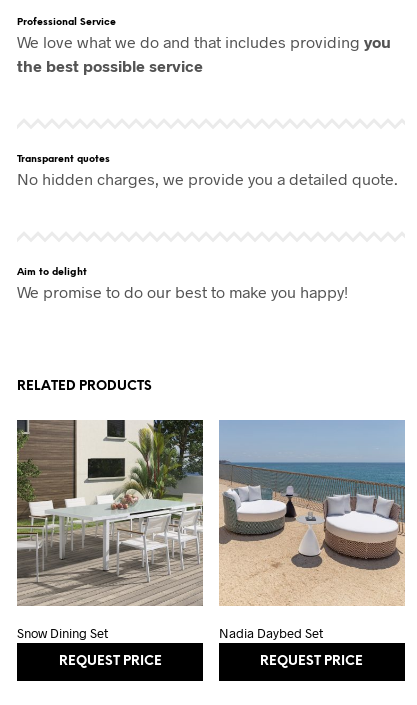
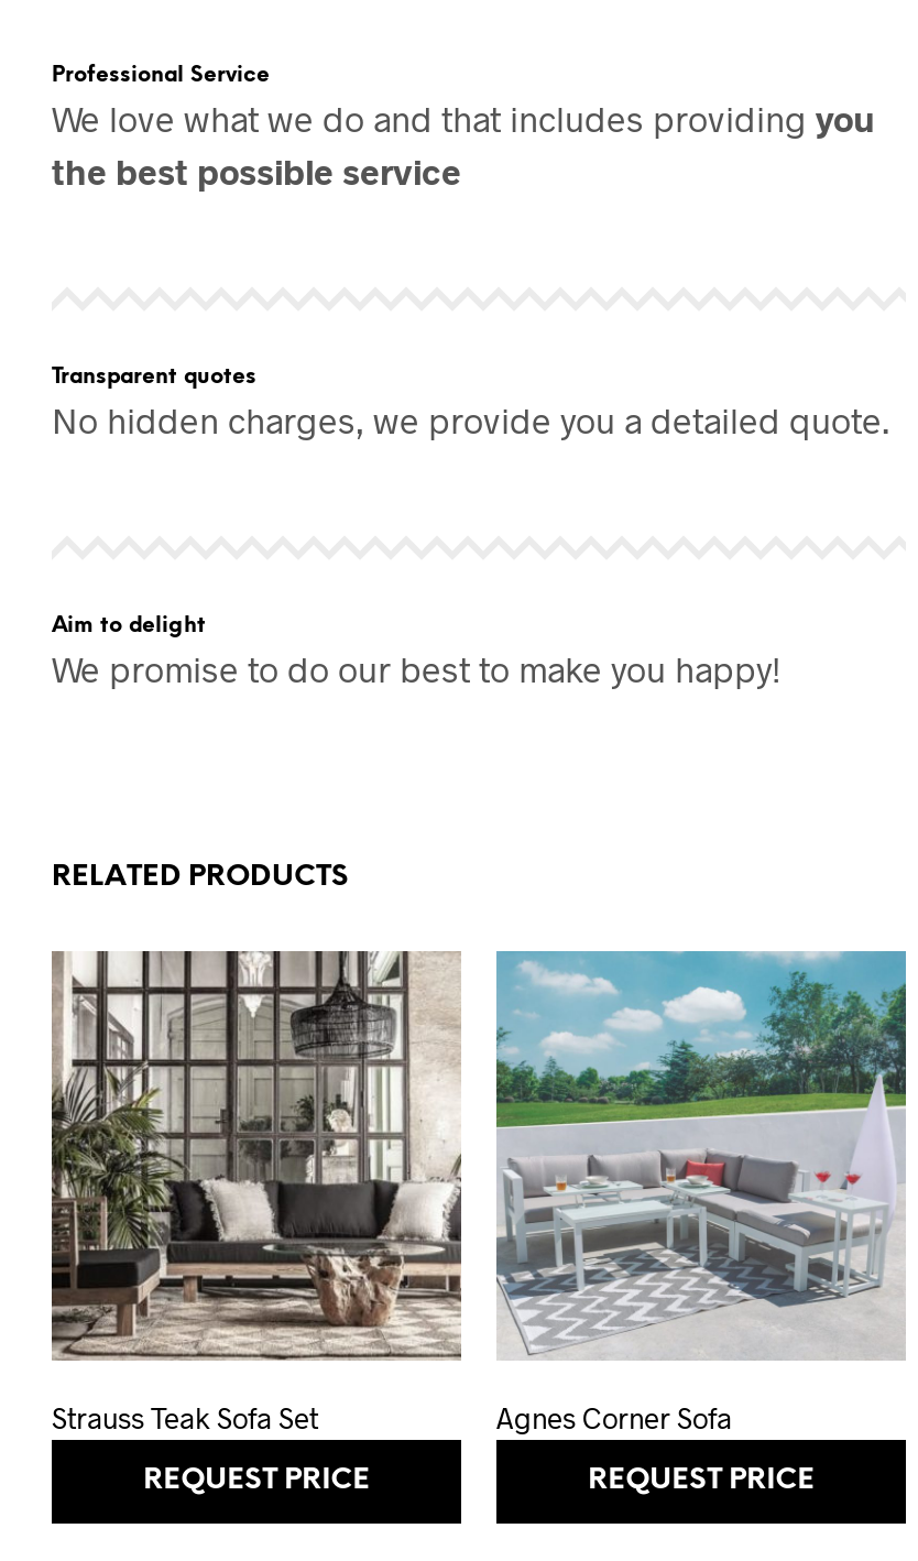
[17,419,204,640] [image] | Snow Dining Set -> [52,949,461,1437] [image] | Strauss Teak Sofa Set
[219,420,405,640] [image] | Nadia Daybed Set -> [496,953,906,1437] [image] | Agnes Corner Sofa

